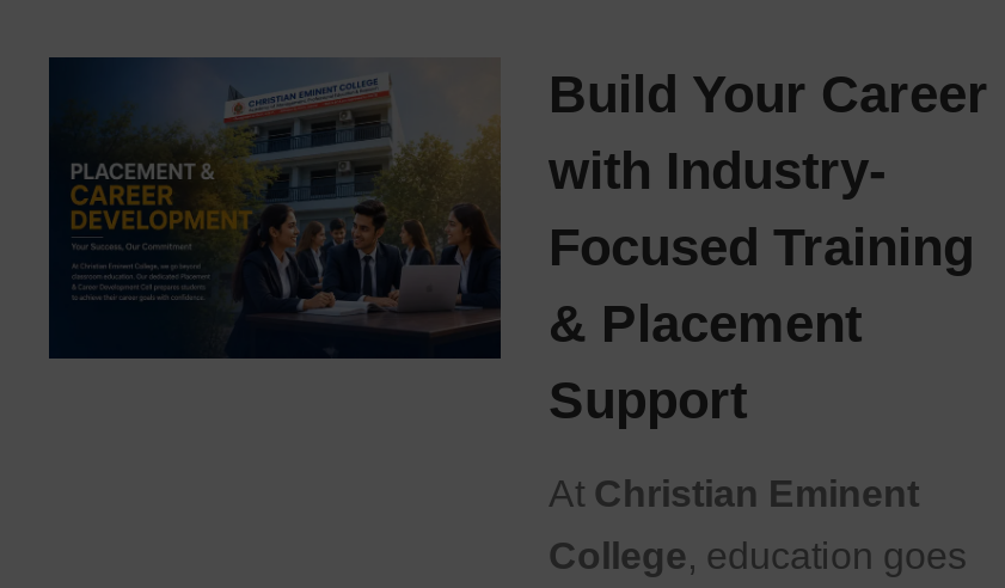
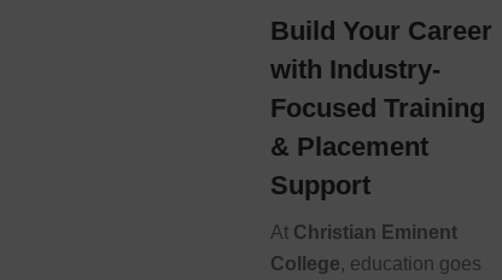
[47,55,503,361] [image] -> none

